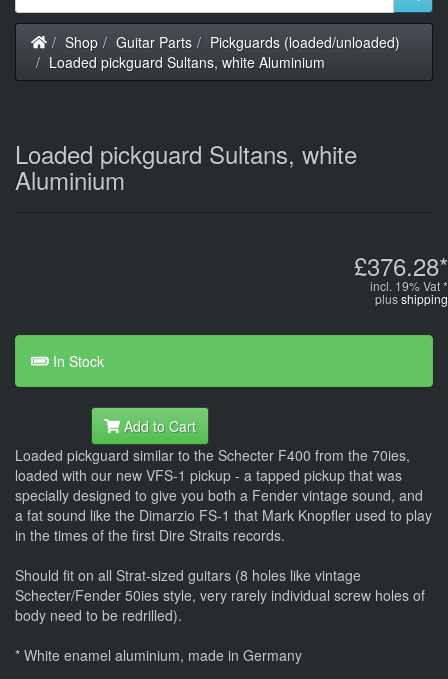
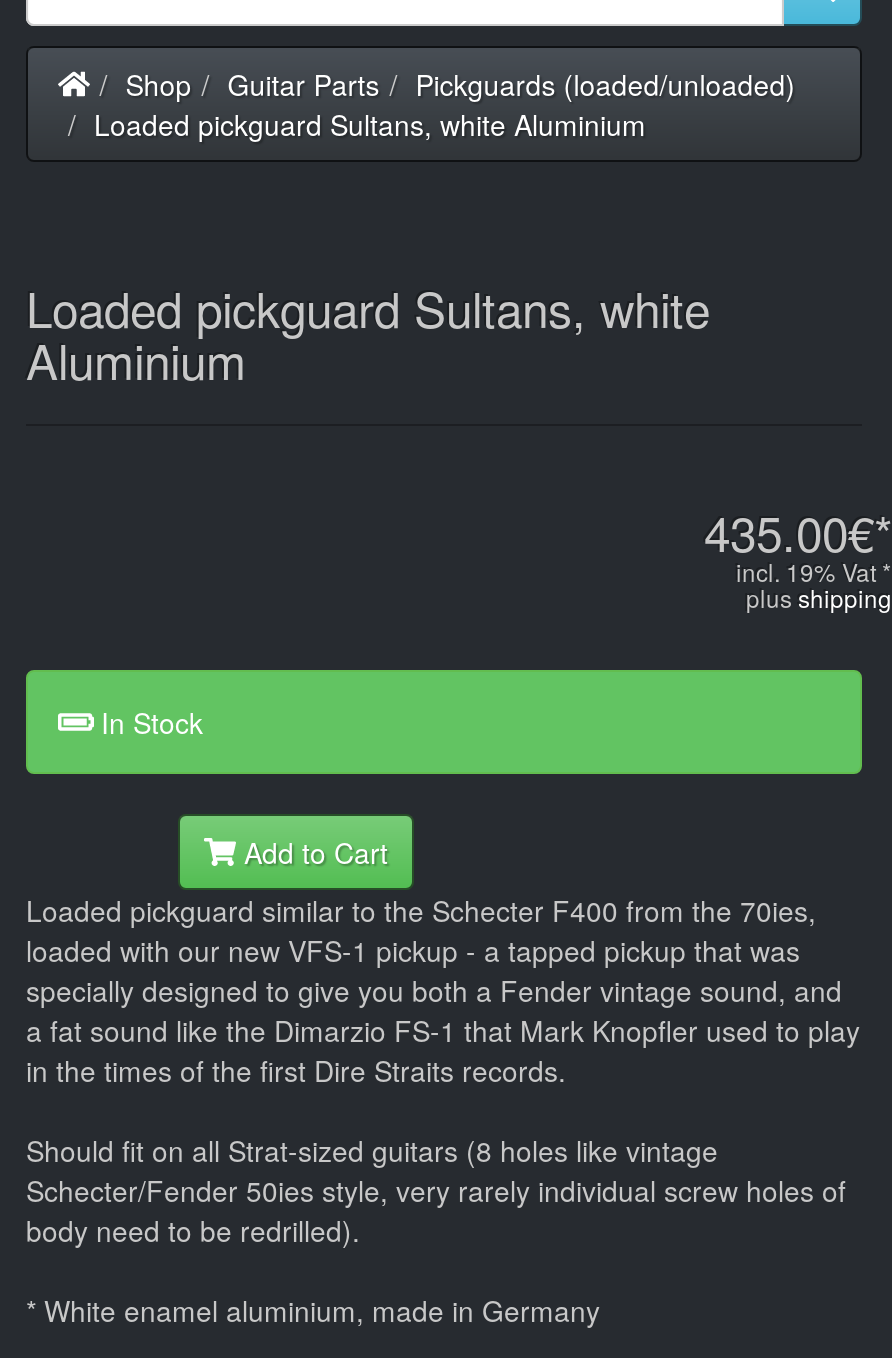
[354,248,448,283] £376.28* -> [704,495,892,565] 435.00€*

